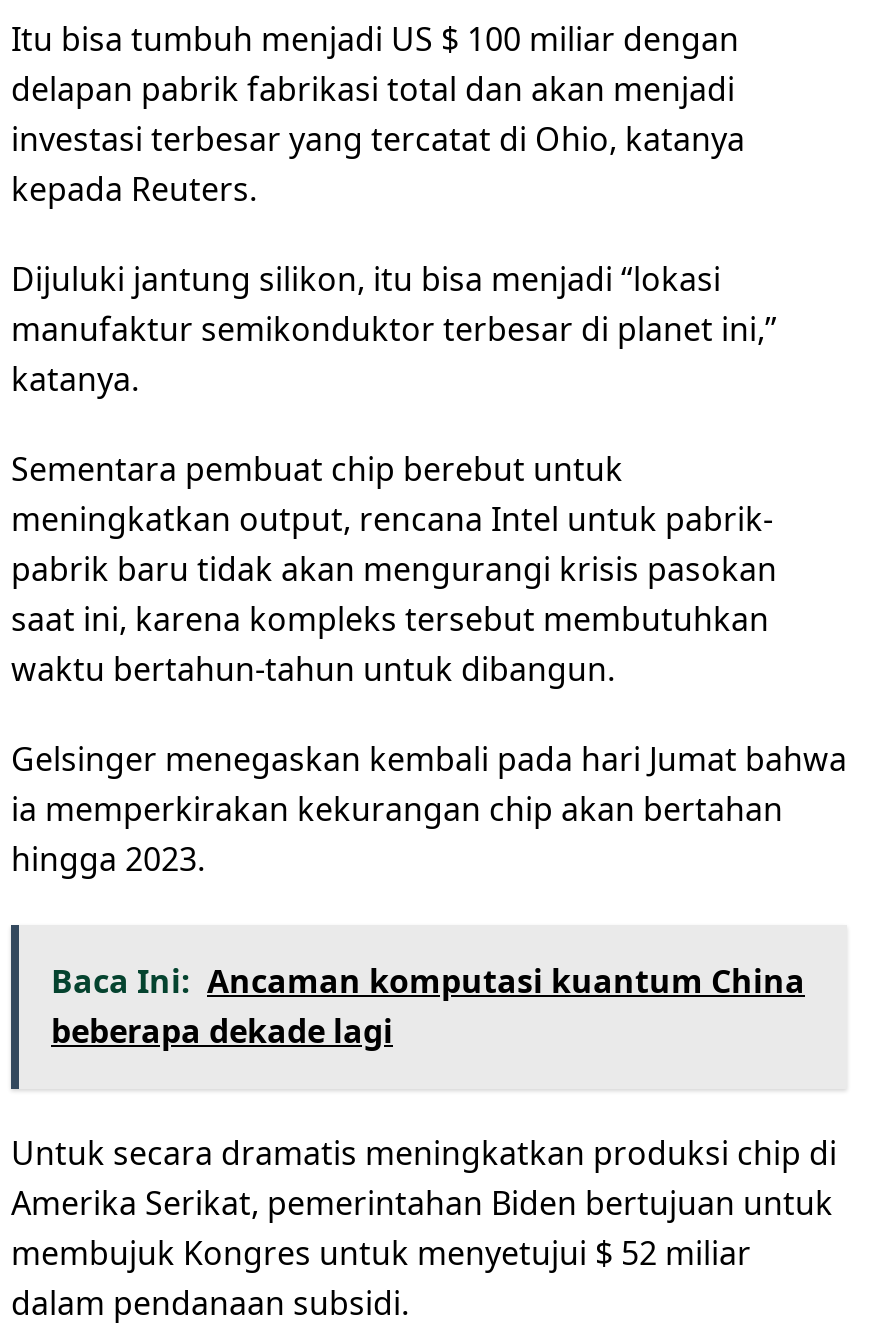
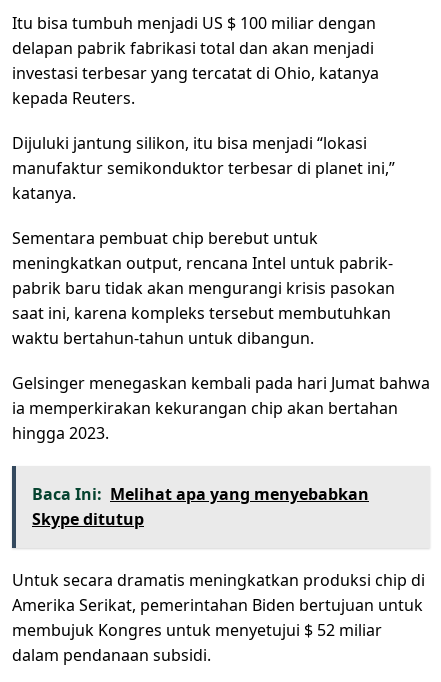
[51,959,805,1053] Baca Ini: Ancaman komputasi kuantum China | beberapa dekade lagi -> [32,483,369,530] Baca Ini: Melihat apa yang menyebabkan | Skype ditutup

